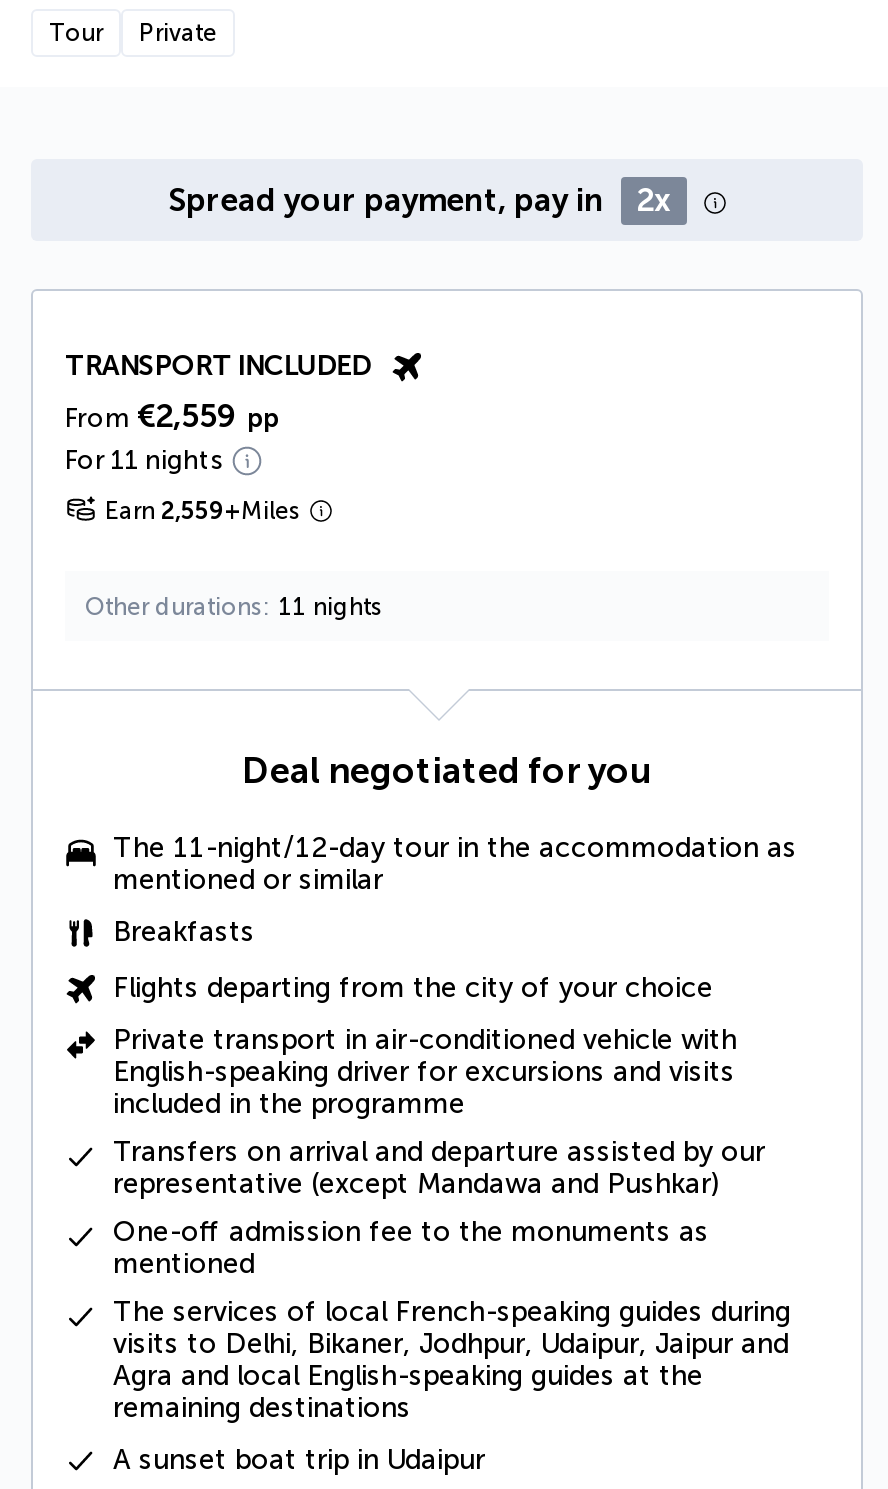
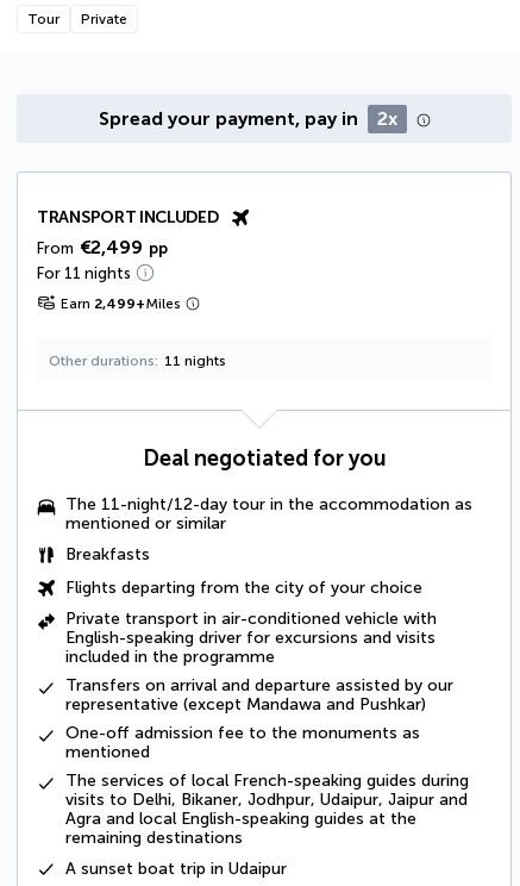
[65,398,279,436] From €2,559 pp -> [37,236,168,258] From €2,499 pp
[105,498,301,526] Earn 2,559+Miles -> [61,295,181,312] Earn 2,499+Miles

